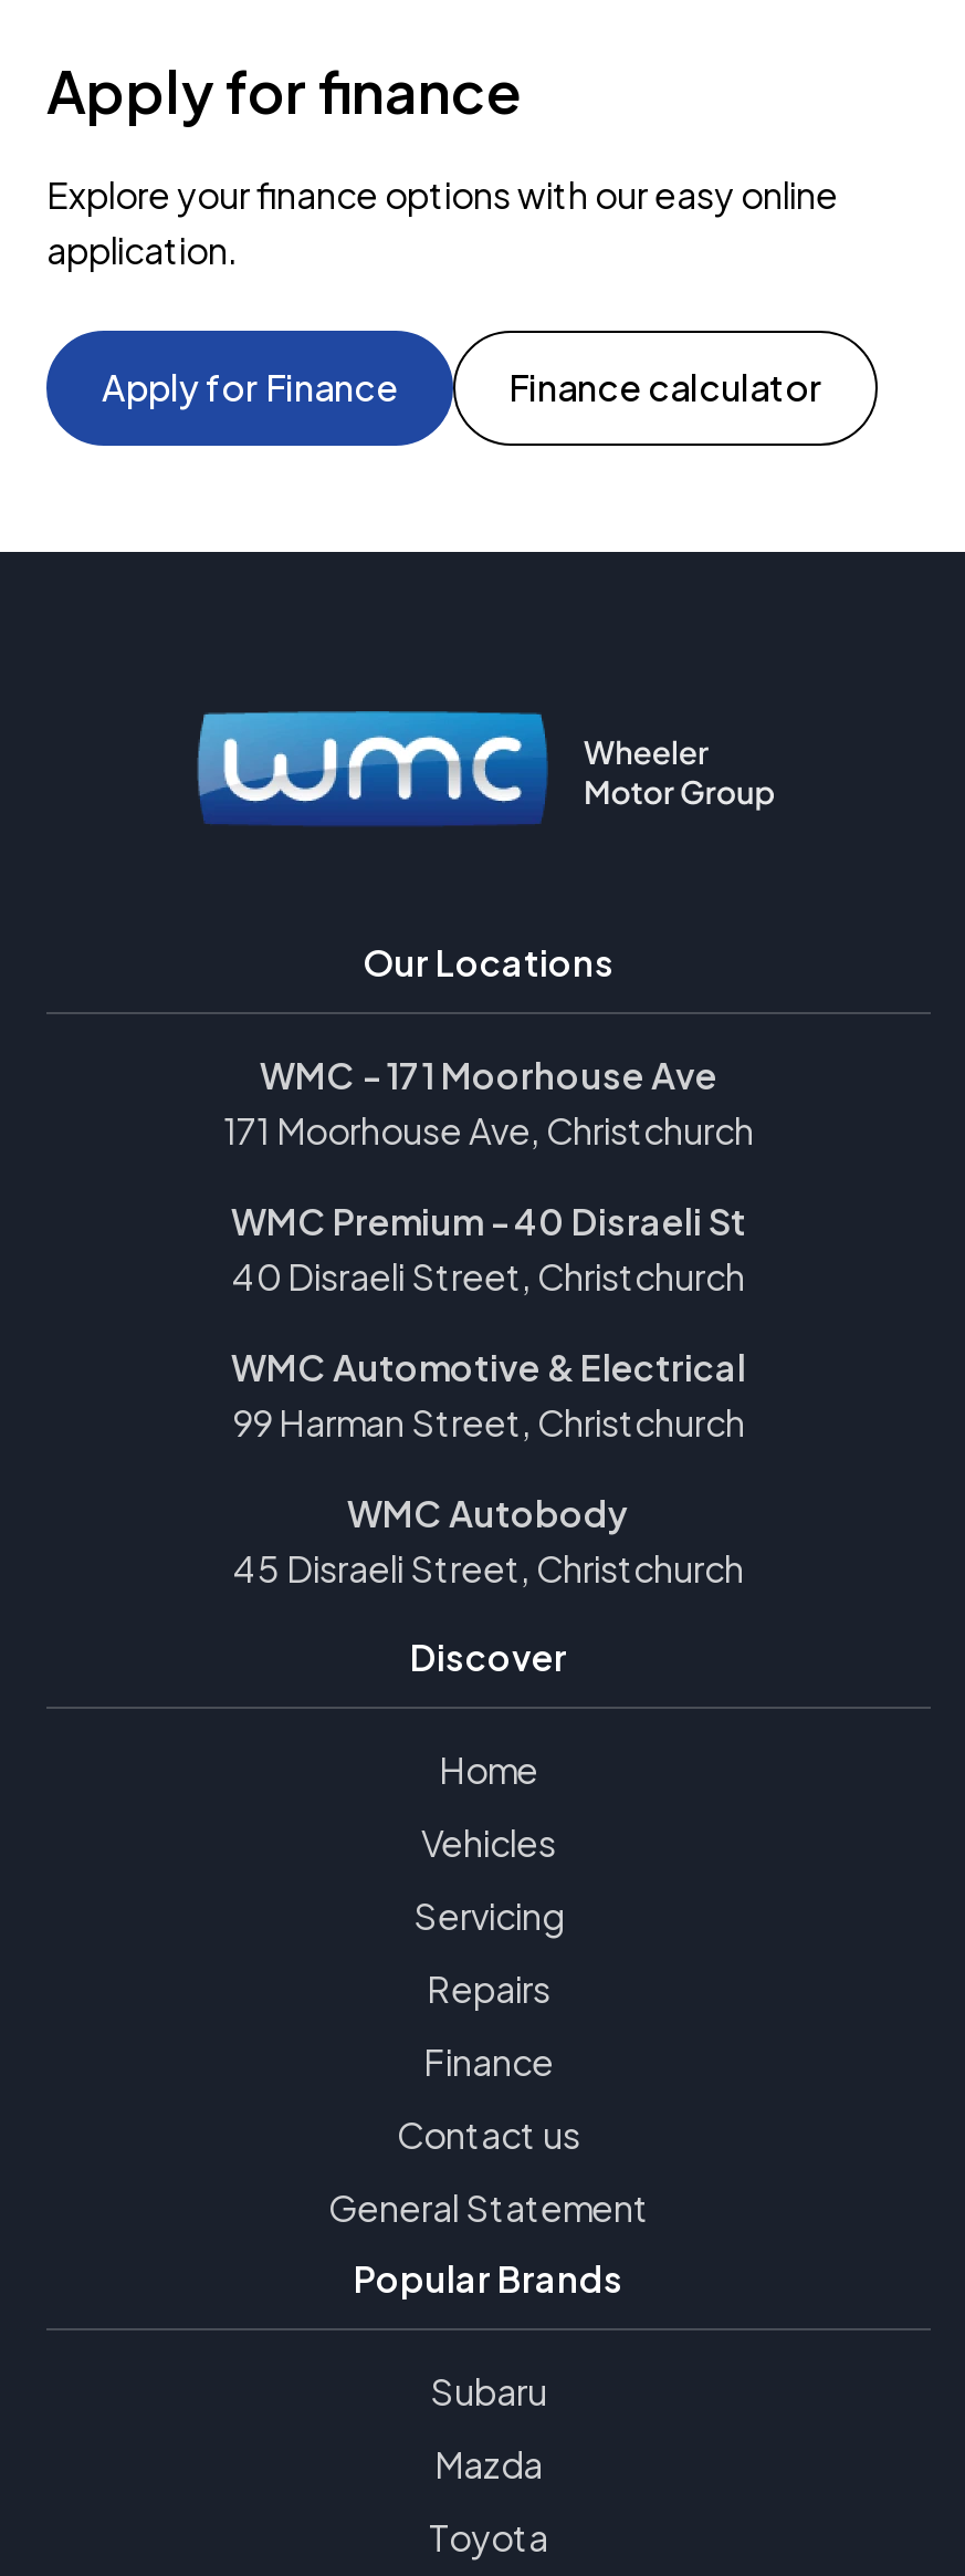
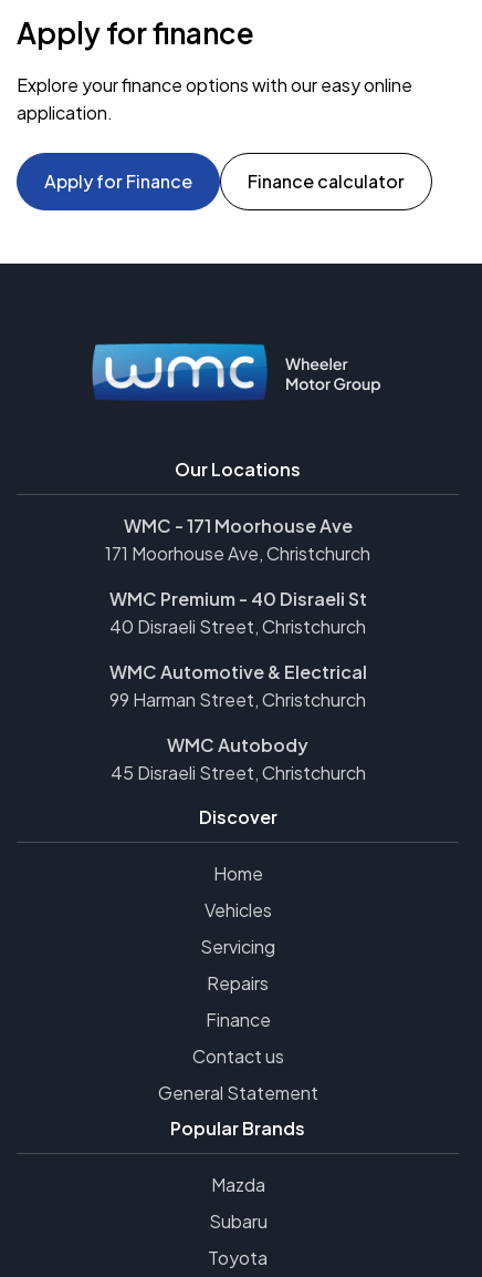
moved [430,2368,547,2415] -> [208,1209,267,1233]: Subaru
moved [434,2441,543,2488] -> [211,1173,265,1196]: Mazda

